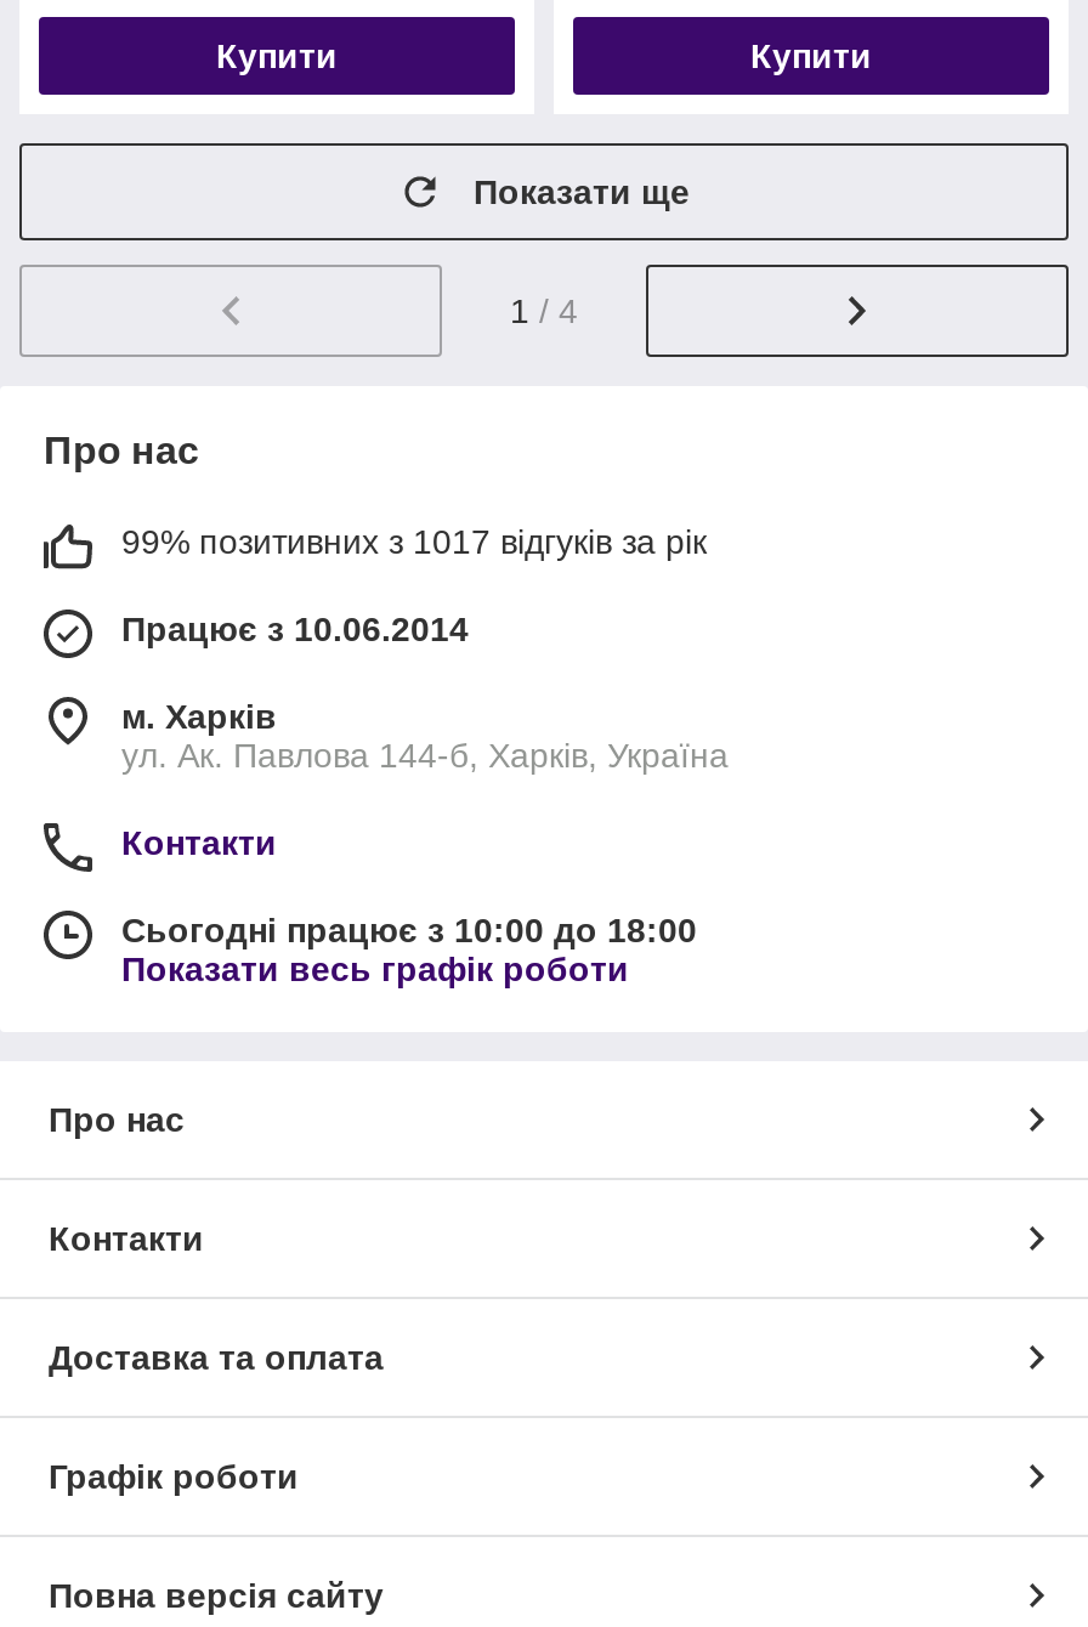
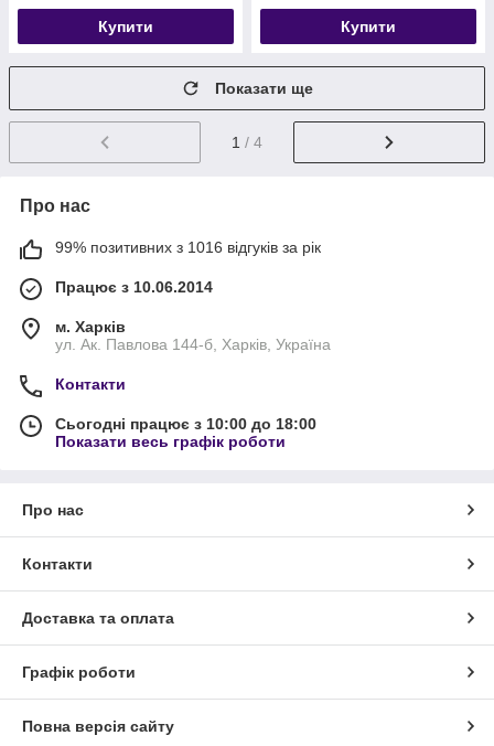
[121,522,707,561] 99% позитивних з 1017 відгуків за рік -> [55,238,321,256] 99% позитивних з 1016 відгуків за рік

